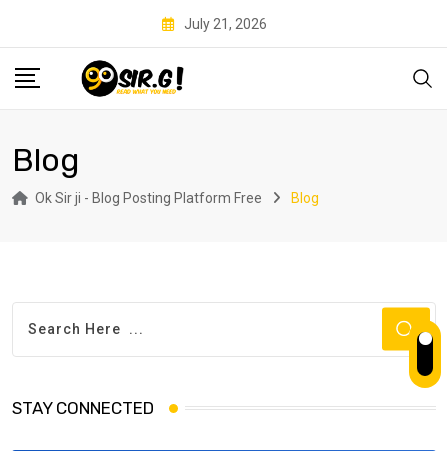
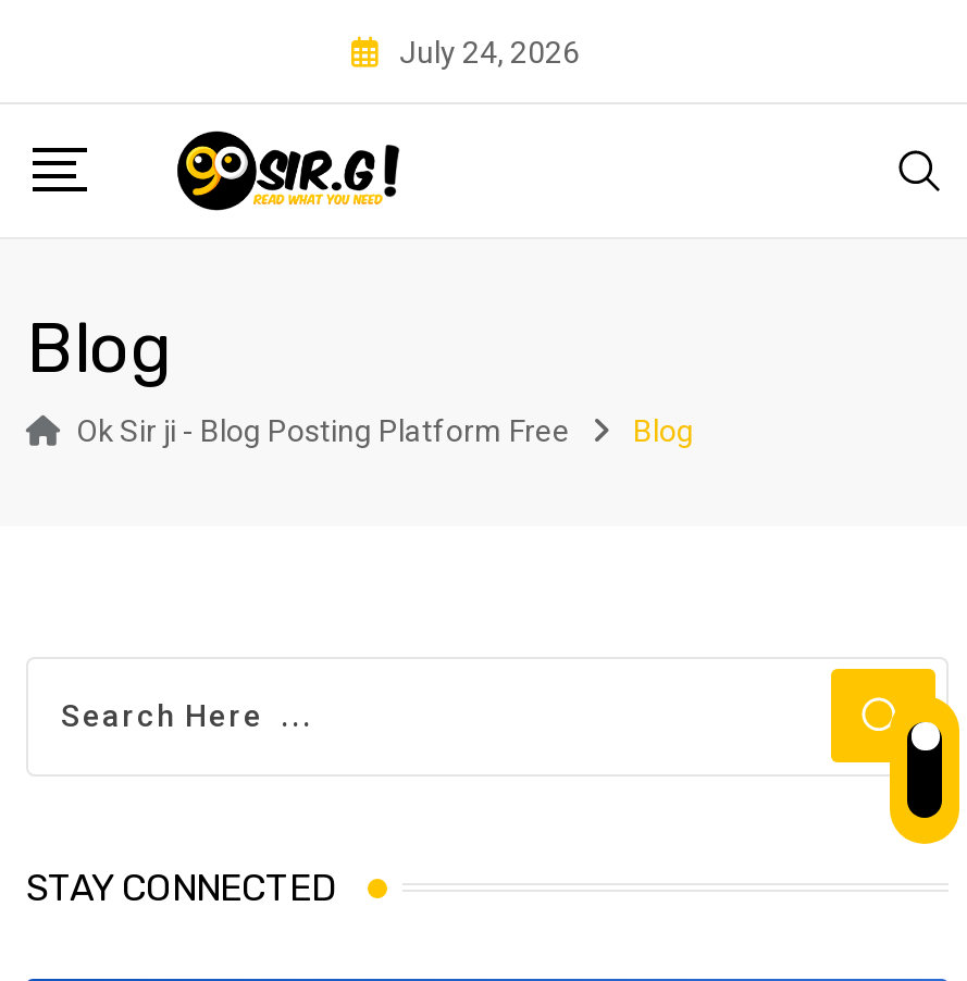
[183,15,266,31] July 21, 2026 -> [399,34,580,69] July 24, 2026

